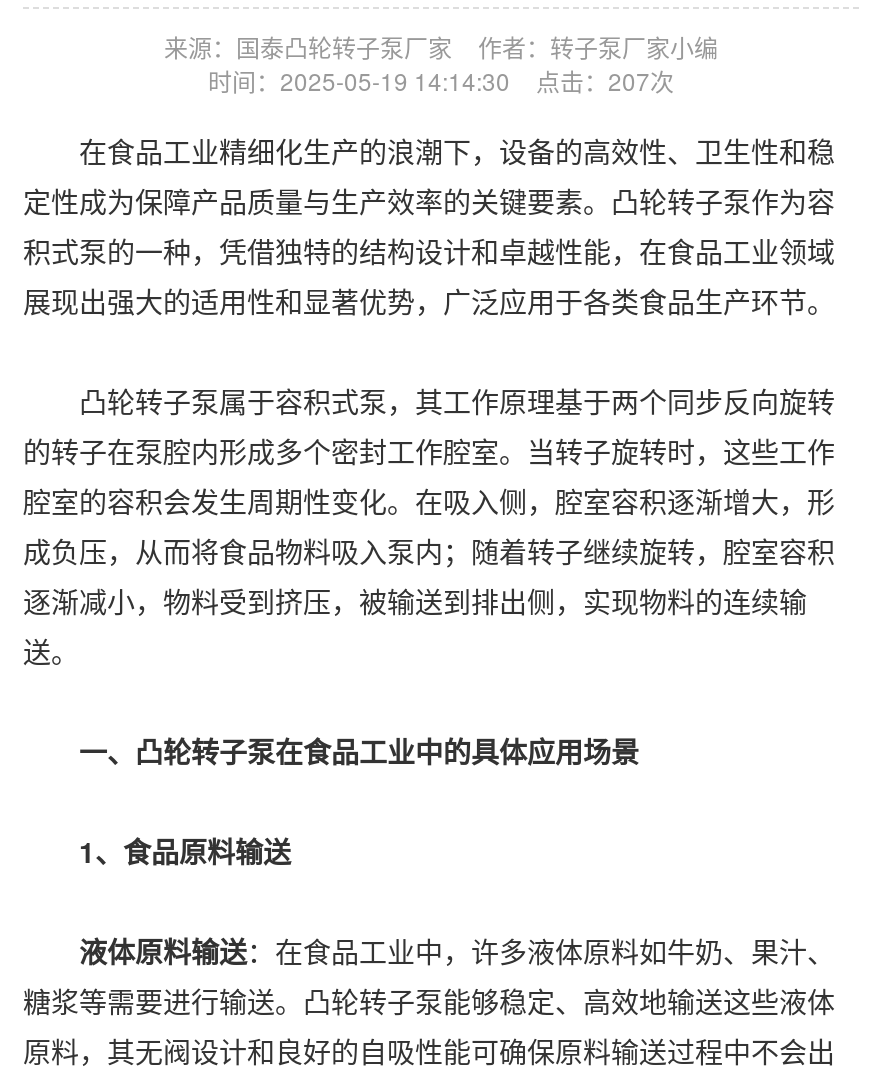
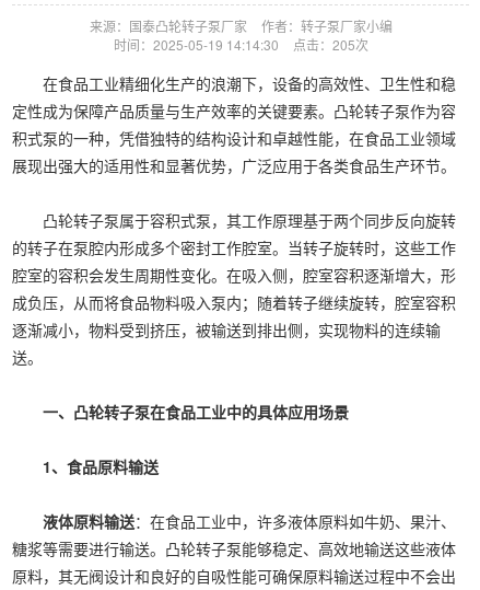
[208,63,674,97] 时间：2025-05-19 14:14:30 点击：207次 -> [113,35,368,54] 时间：2025-05-19 14:14:30 点击：205次

